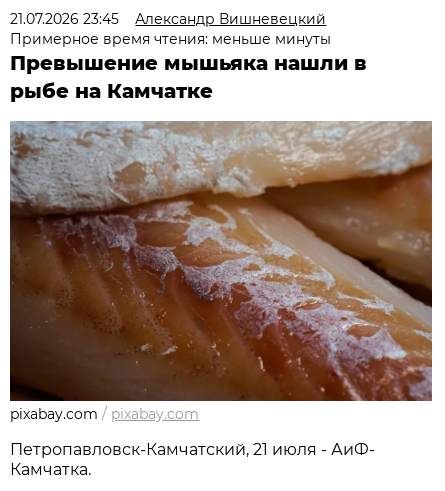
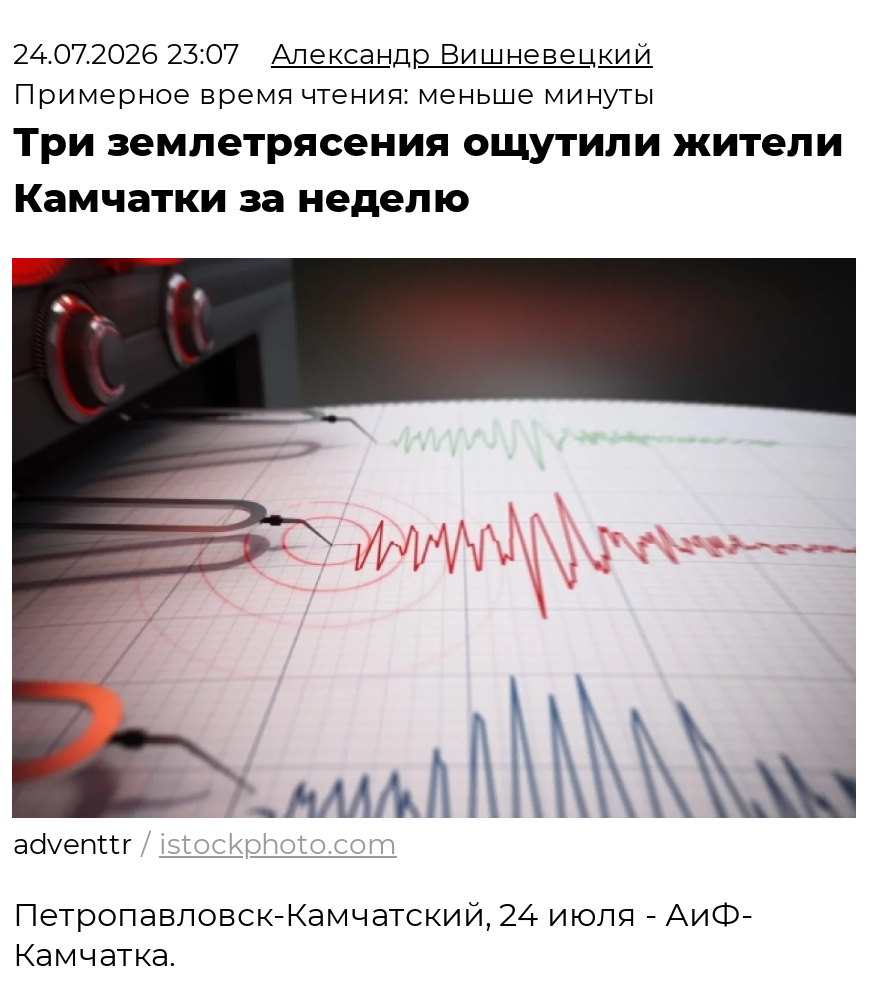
[10,10,326,28] 21.07.2026 23:45 Александр Вишневецкий -> [13,36,653,72] 24.07.2026 23:07 Александр Вишневецкий
[10,51,367,103] Превышение мышьяка нашли в | рыбе на Камчатке -> [13,118,843,222] Три землетрясения ощутили жители | Камчатки за неделю
[9,120,433,423] [image] | pixabay.com / pixabay.com -> [10,256,858,862] [image] | adventtr / istockphoto.com
[10,440,375,459] Петропавловск-Камчатский, 21 июля - АиФ- -> [13,896,753,934] Петропавловск-Камчатский, 24 июля - АиФ-

